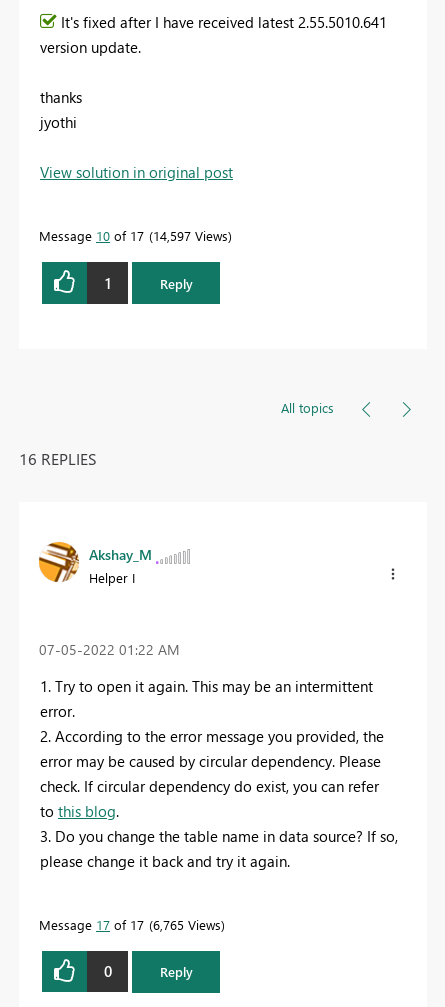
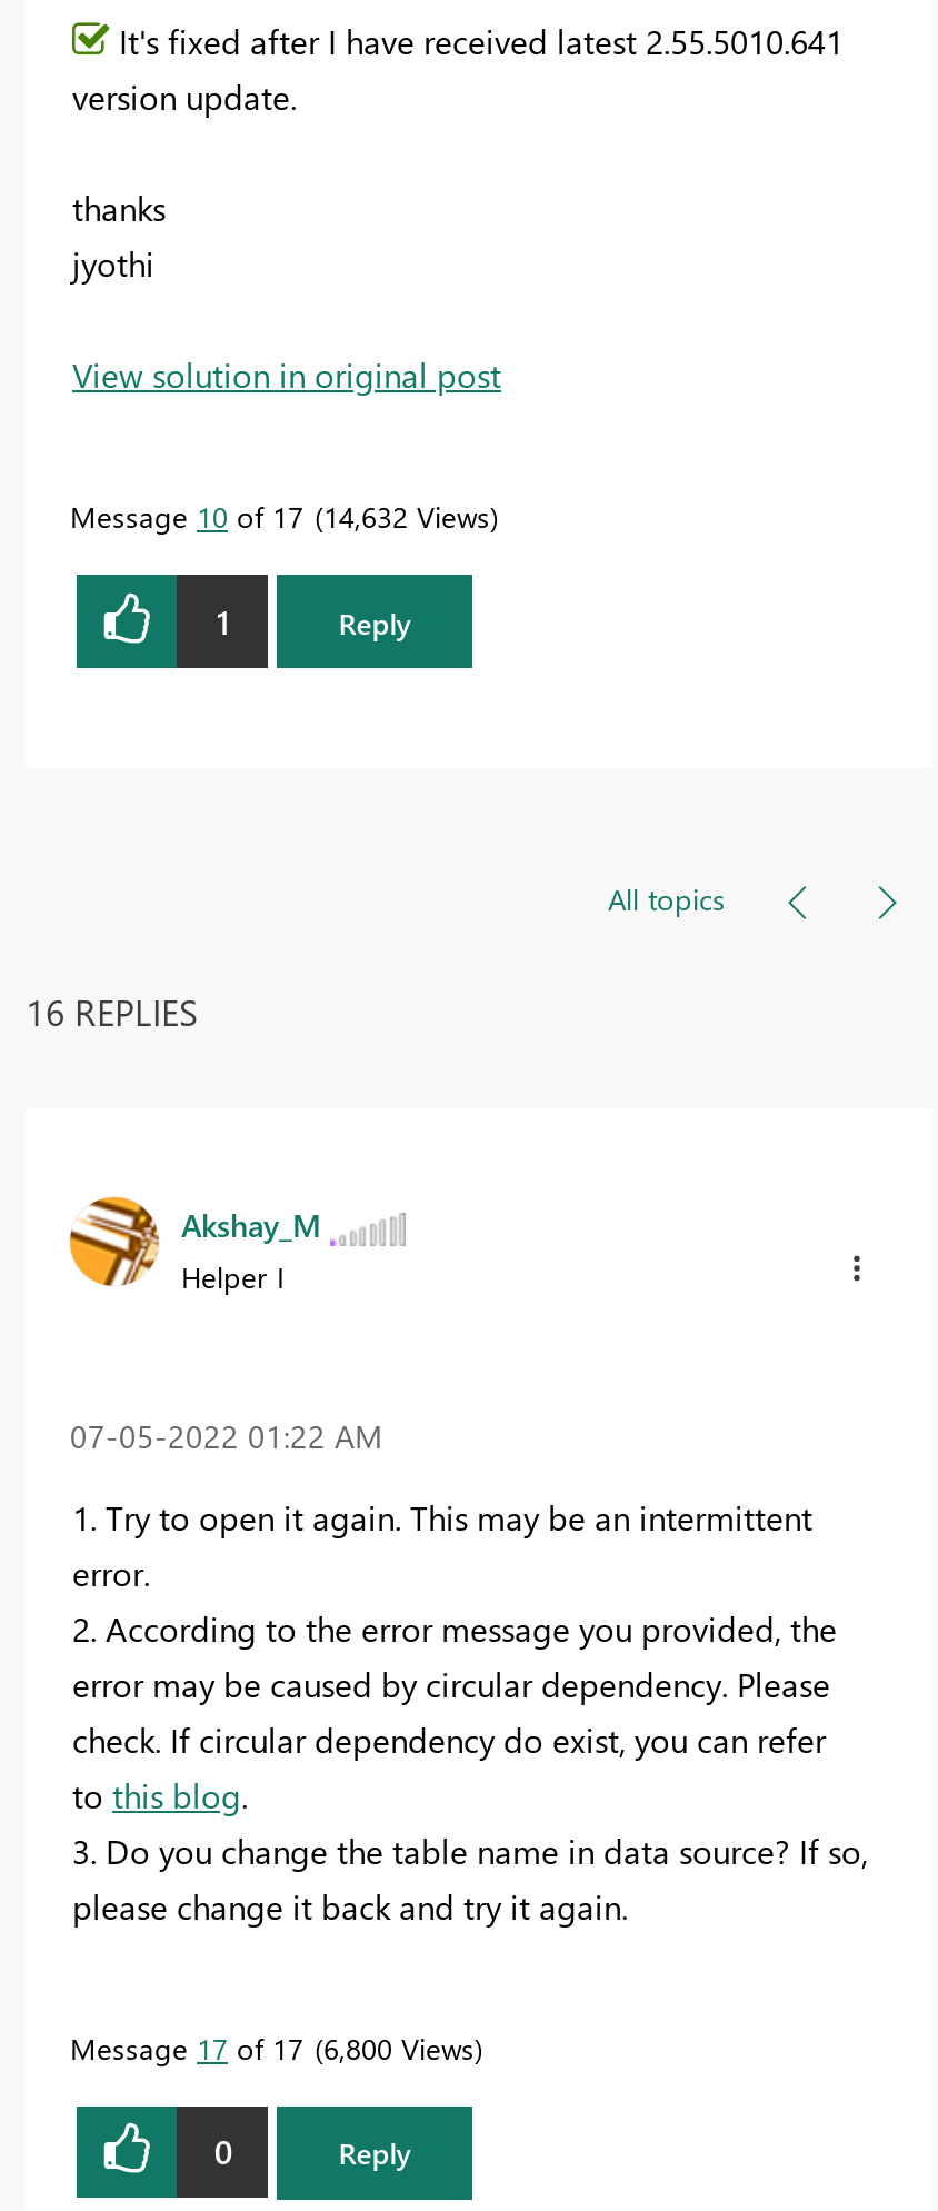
[39,227,228,244] Message 10 of 17 14,597 Views -> [70,497,490,535] Message 10 of 17 14,632 Views
[39,915,221,932] Message 17 of 17 6,765 Views -> [70,2028,475,2065] Message 17 of 17 6,800 Views

